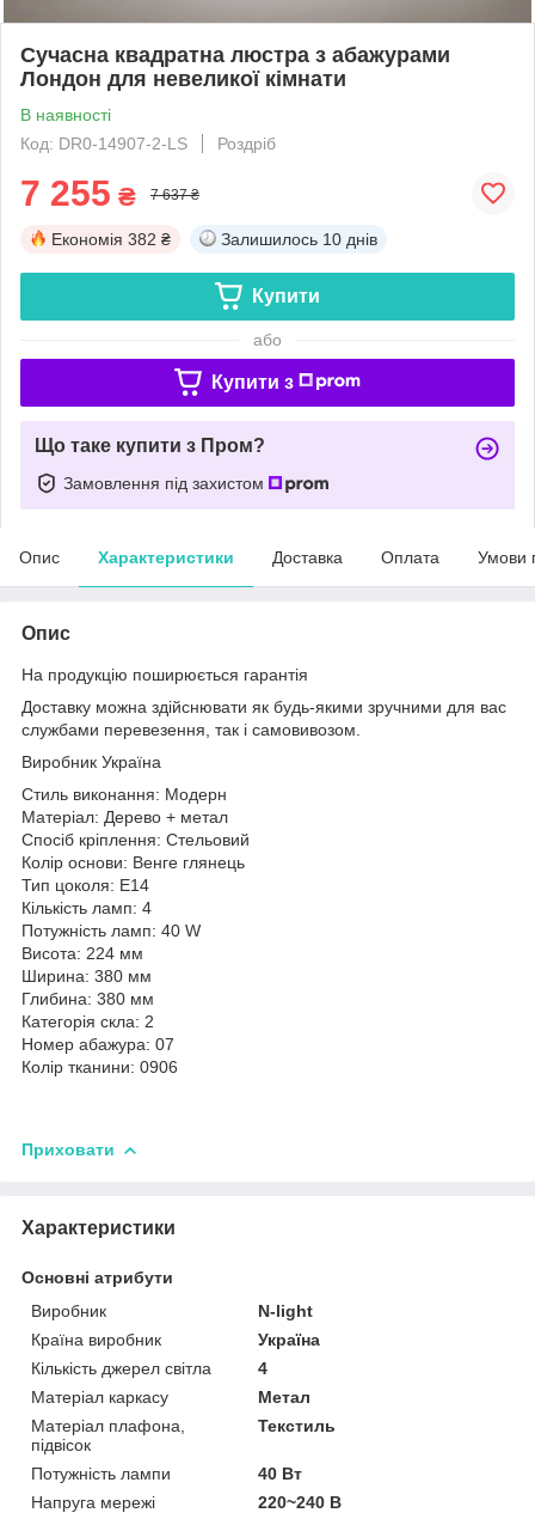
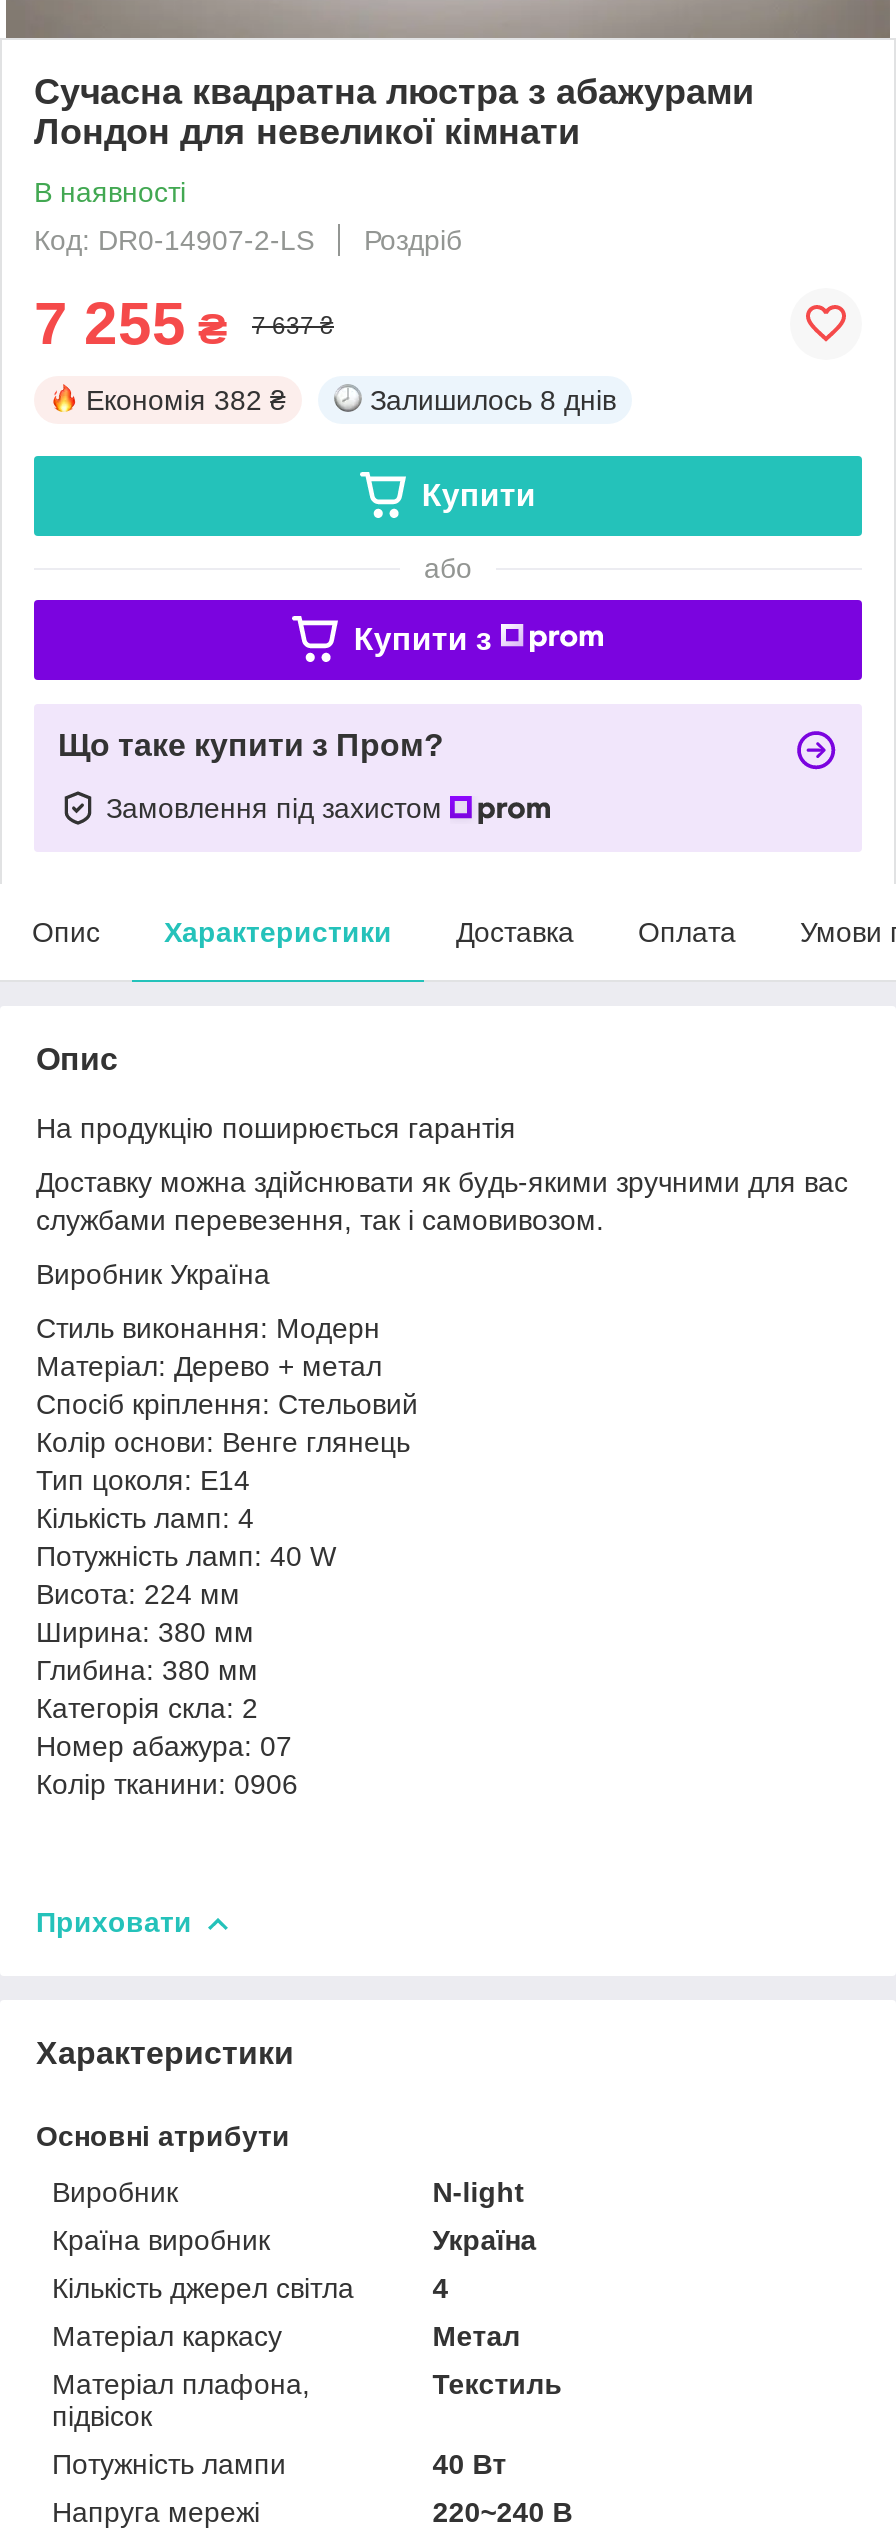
[221,229,377,249] Залишилось 10 днів -> [370,384,616,416] Залишилось 8 днів

